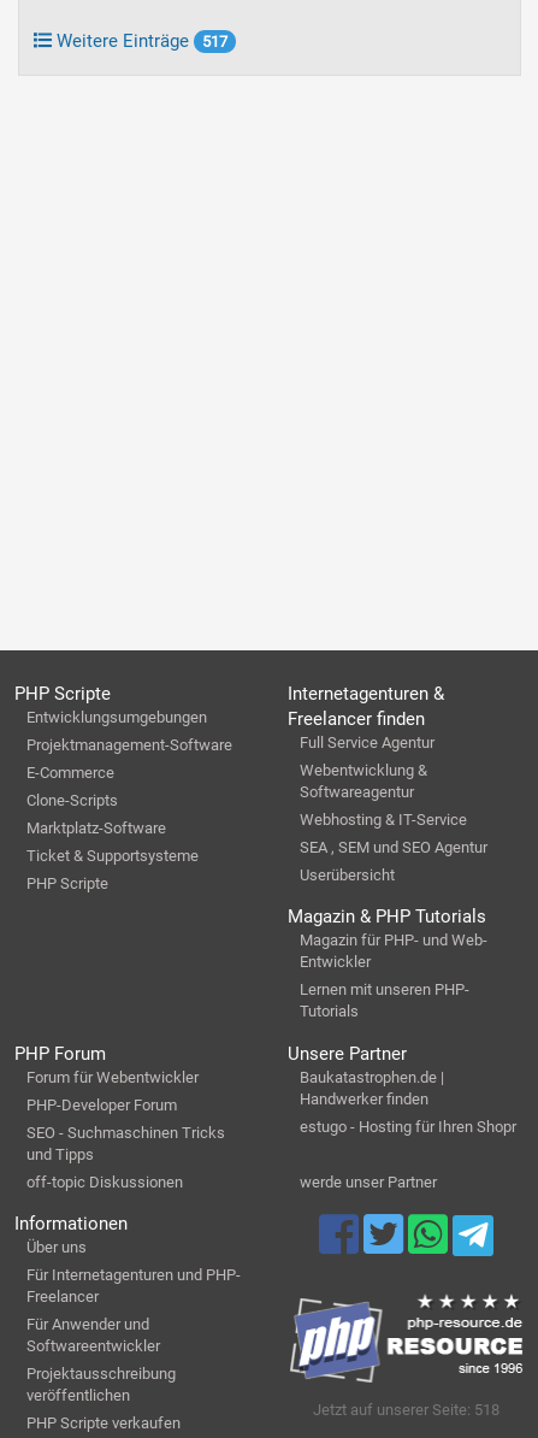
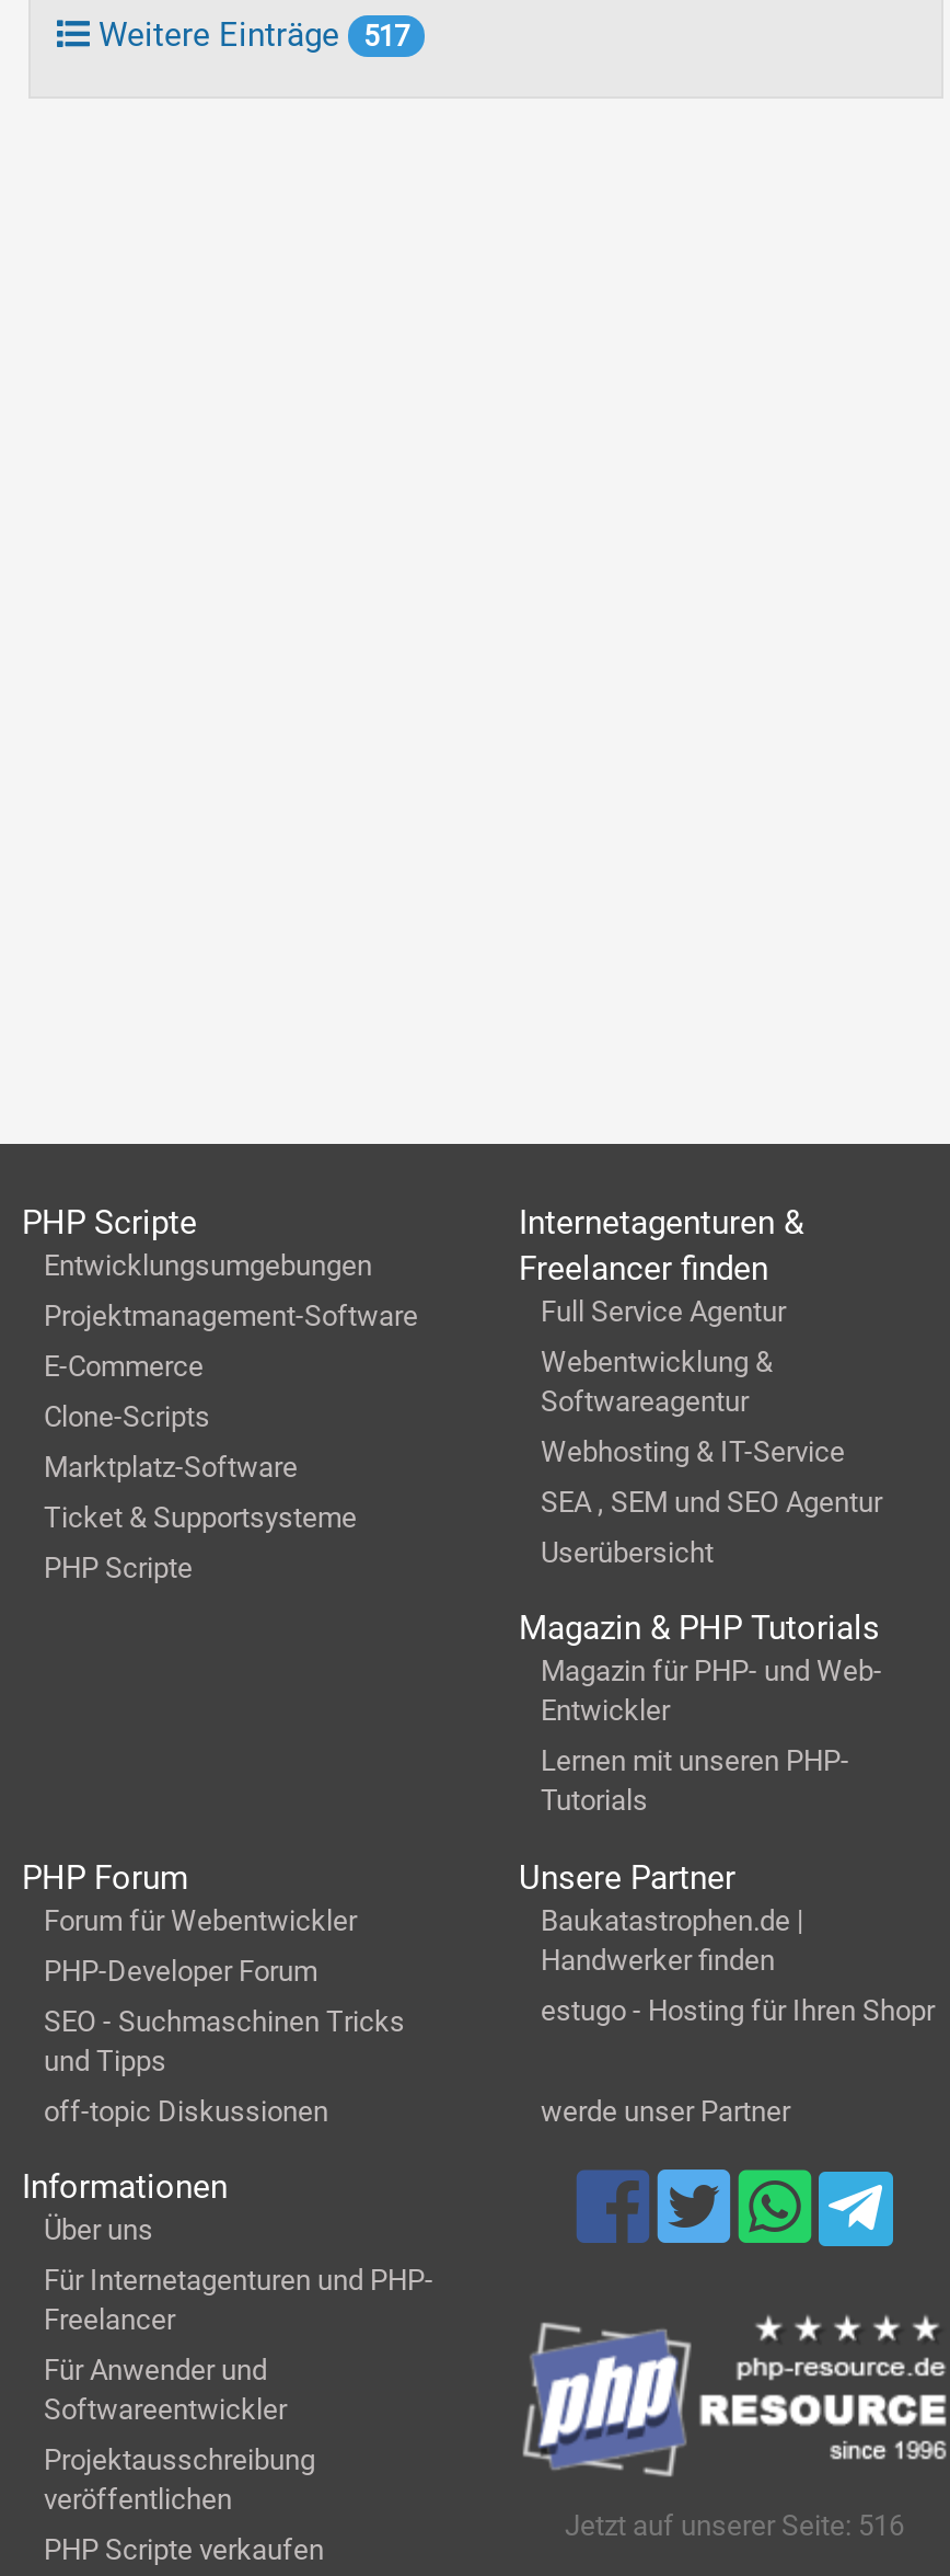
[313,1401,499,1419] Jetzt auf unserer Seite: 518 -> [565,2510,904,2543] Jetzt auf unserer Seite: 516

